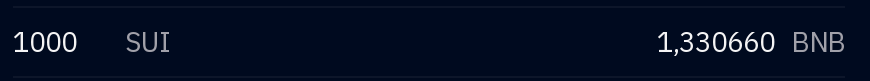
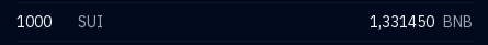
[657,24,845,60] 1,330660 BNB -> [370,12,473,32] 1,331450 BNB

